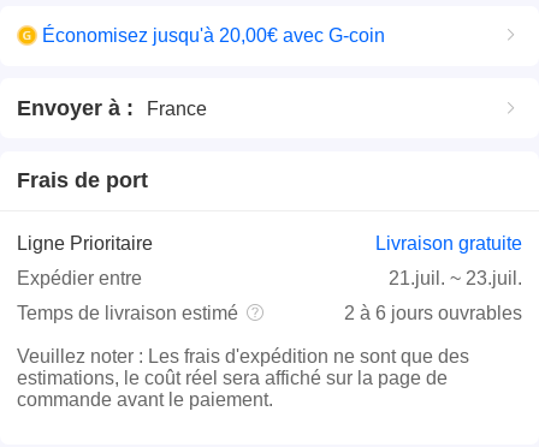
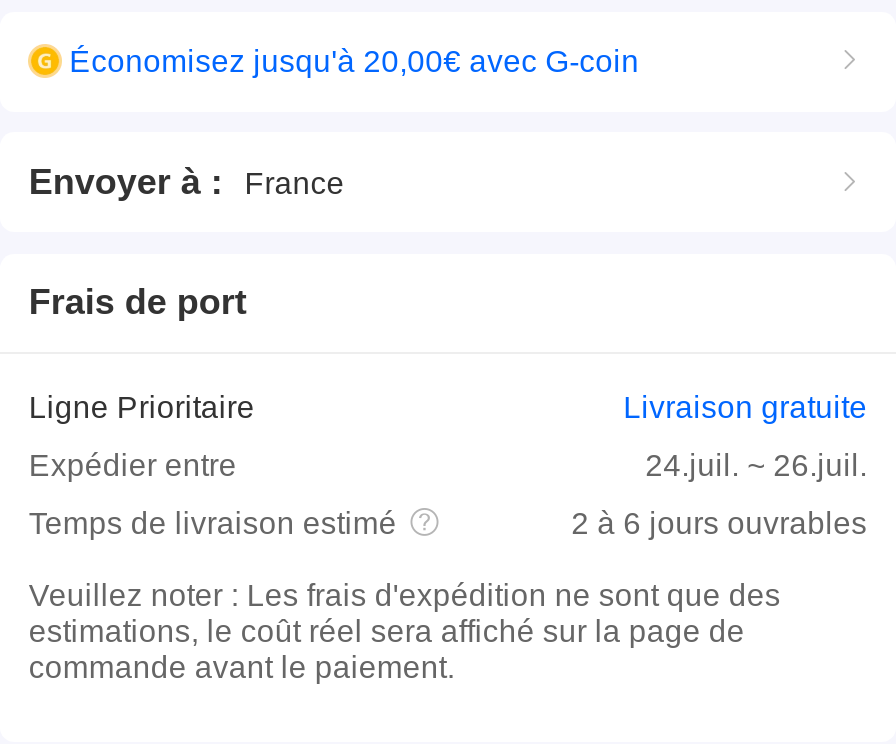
[388,268,522,289] 21.juil. ~ 23.juil. -> [645,448,867,482] 24.juil. ~ 26.juil.

